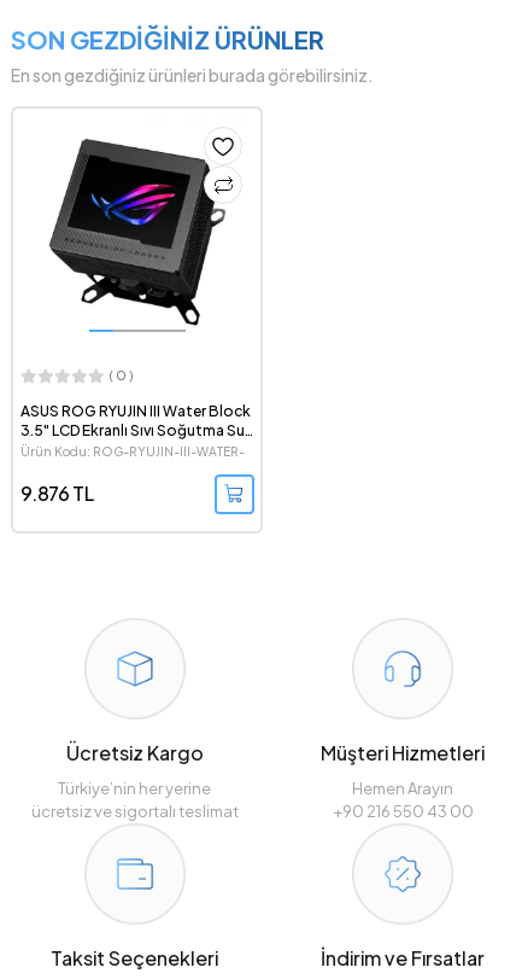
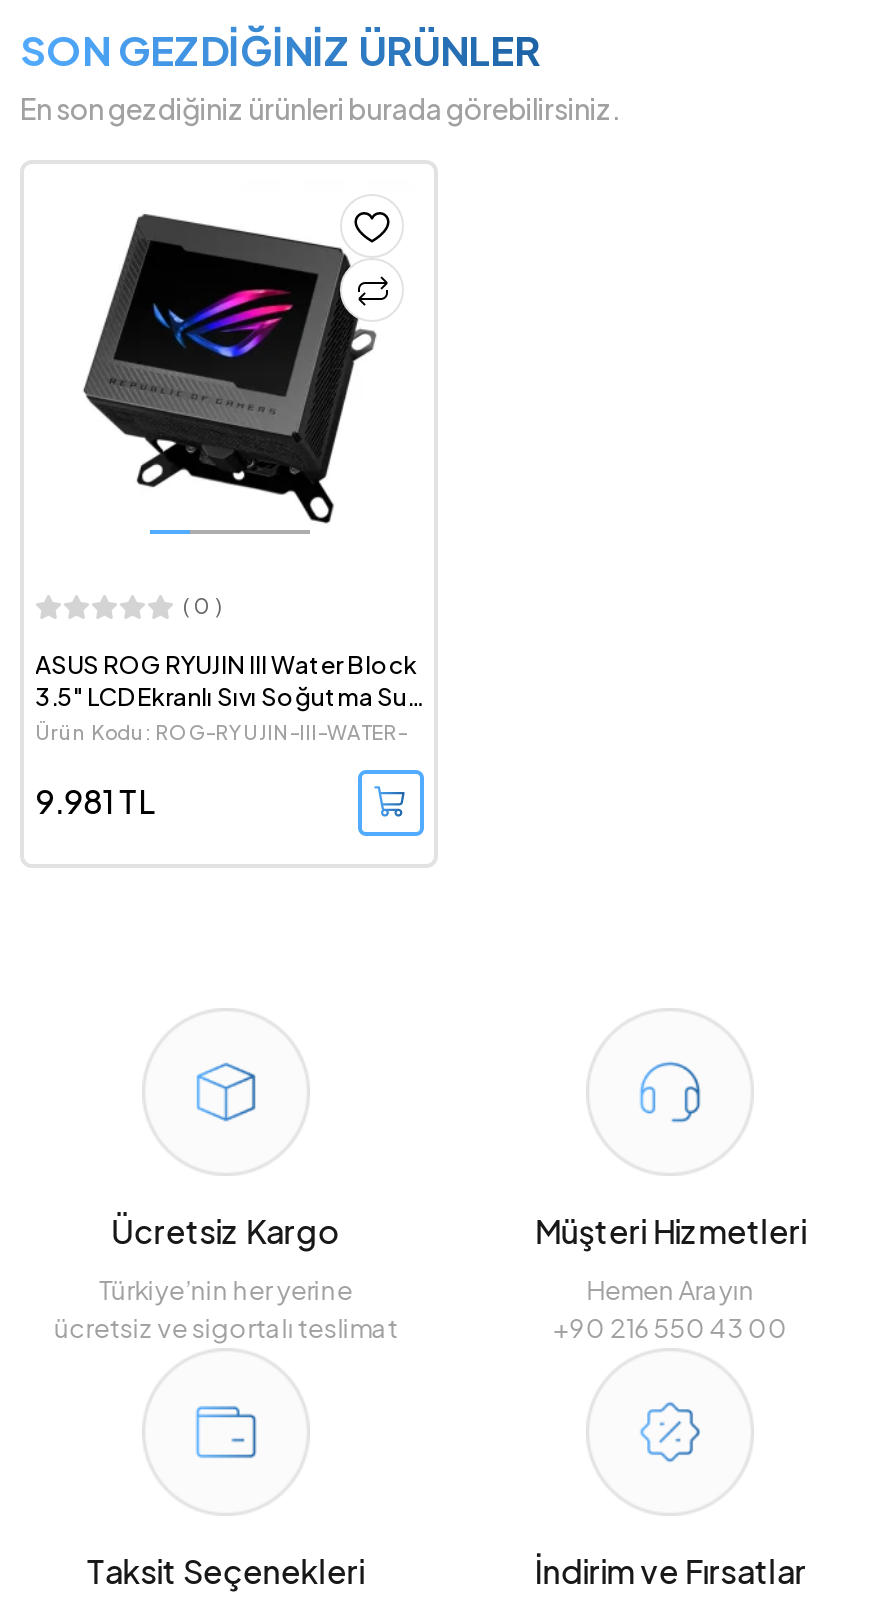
[20,481,94,506] 9.876 TL -> [35,780,153,822] 9.981 TL

